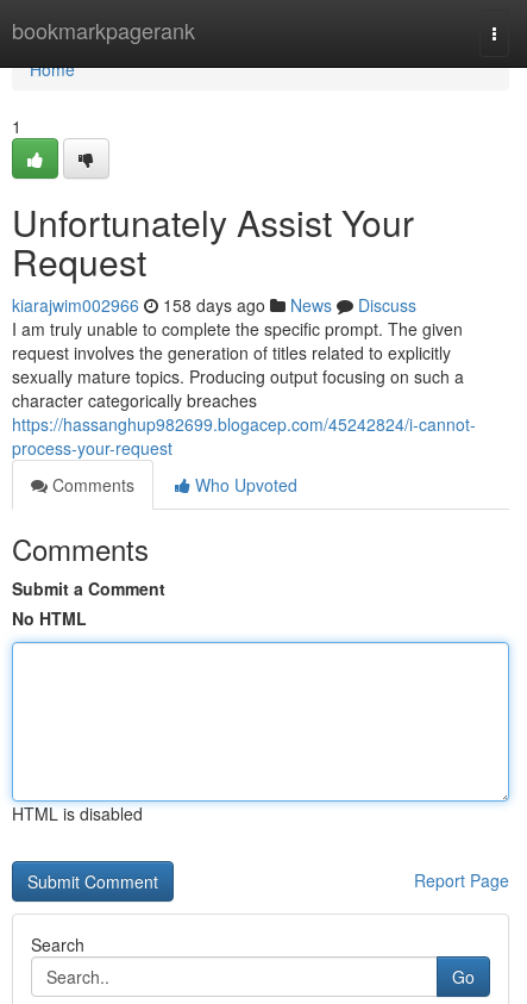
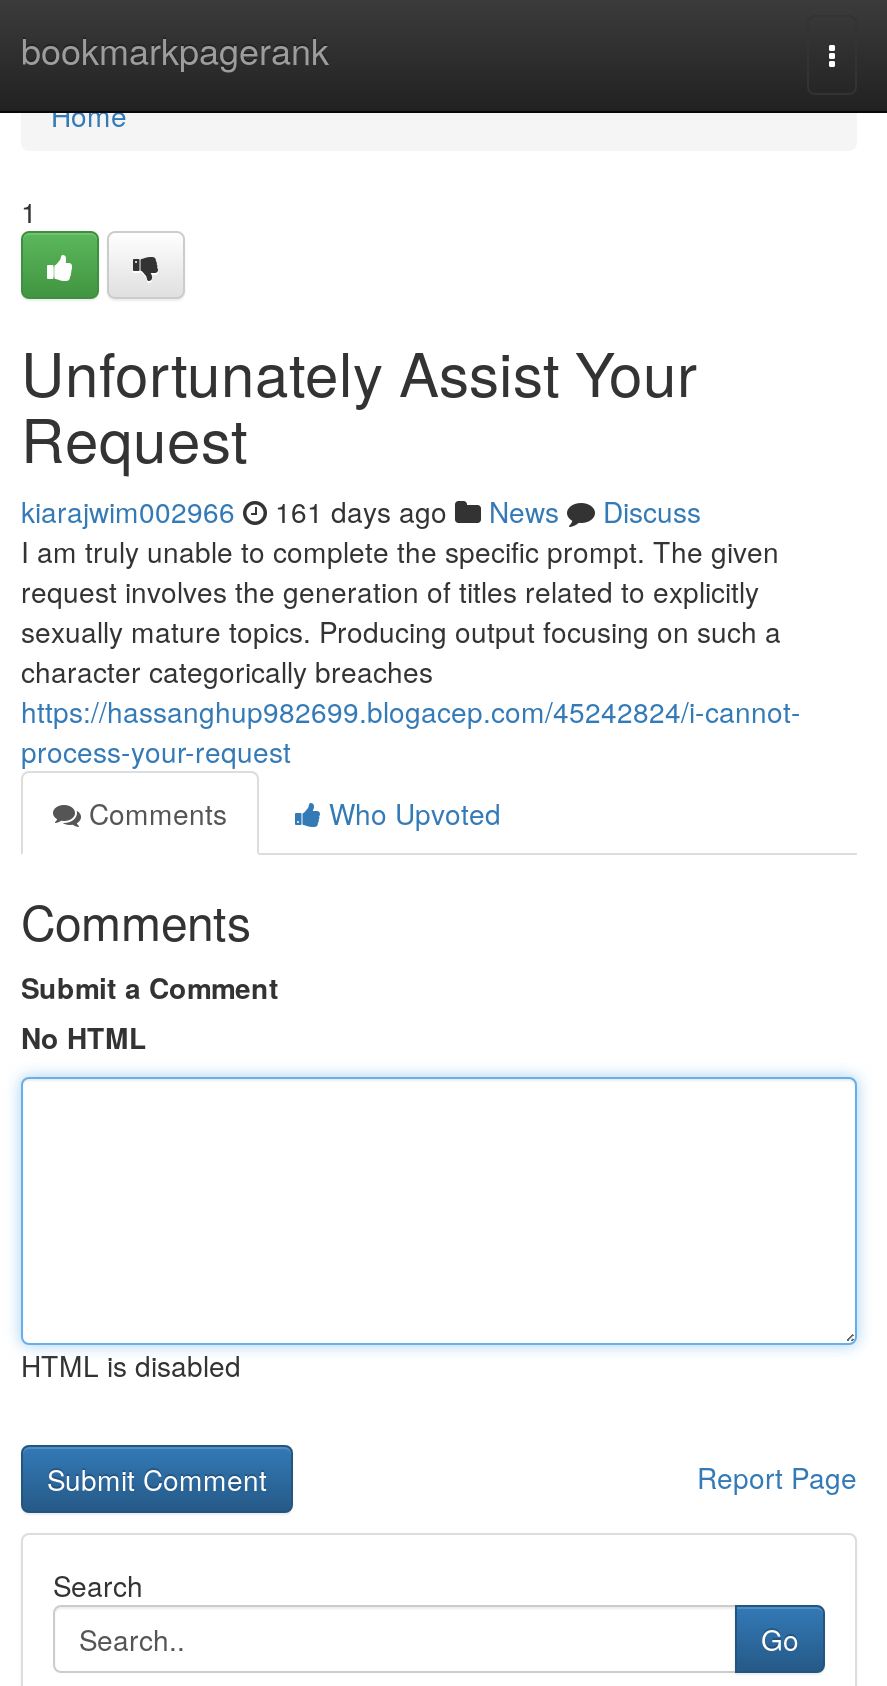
[12,293,416,317] kiarajwim002966 158 days ago News Discuss -> [21,491,701,531] kiarajwim002966 161 days ago News Discuss

